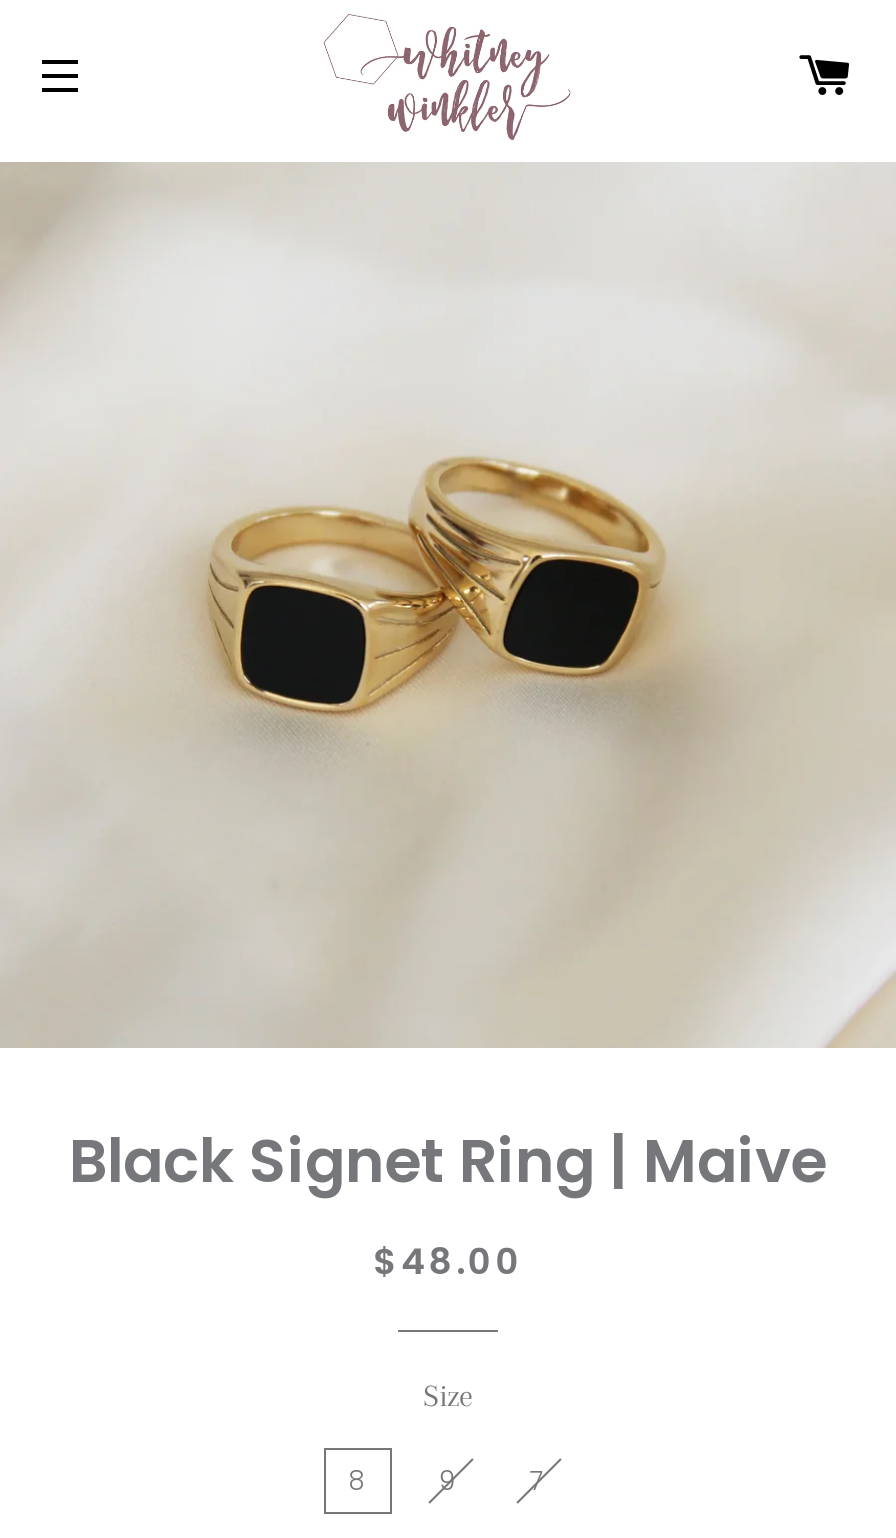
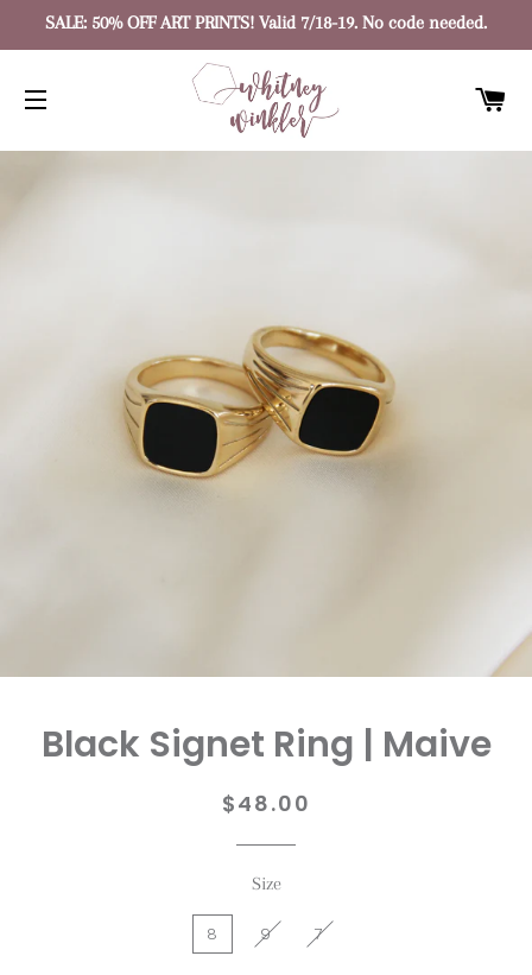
none -> [45,12,487,33] SALE: 50% OFF ART PRINTS! Valid 7/18-19. No code needed.

